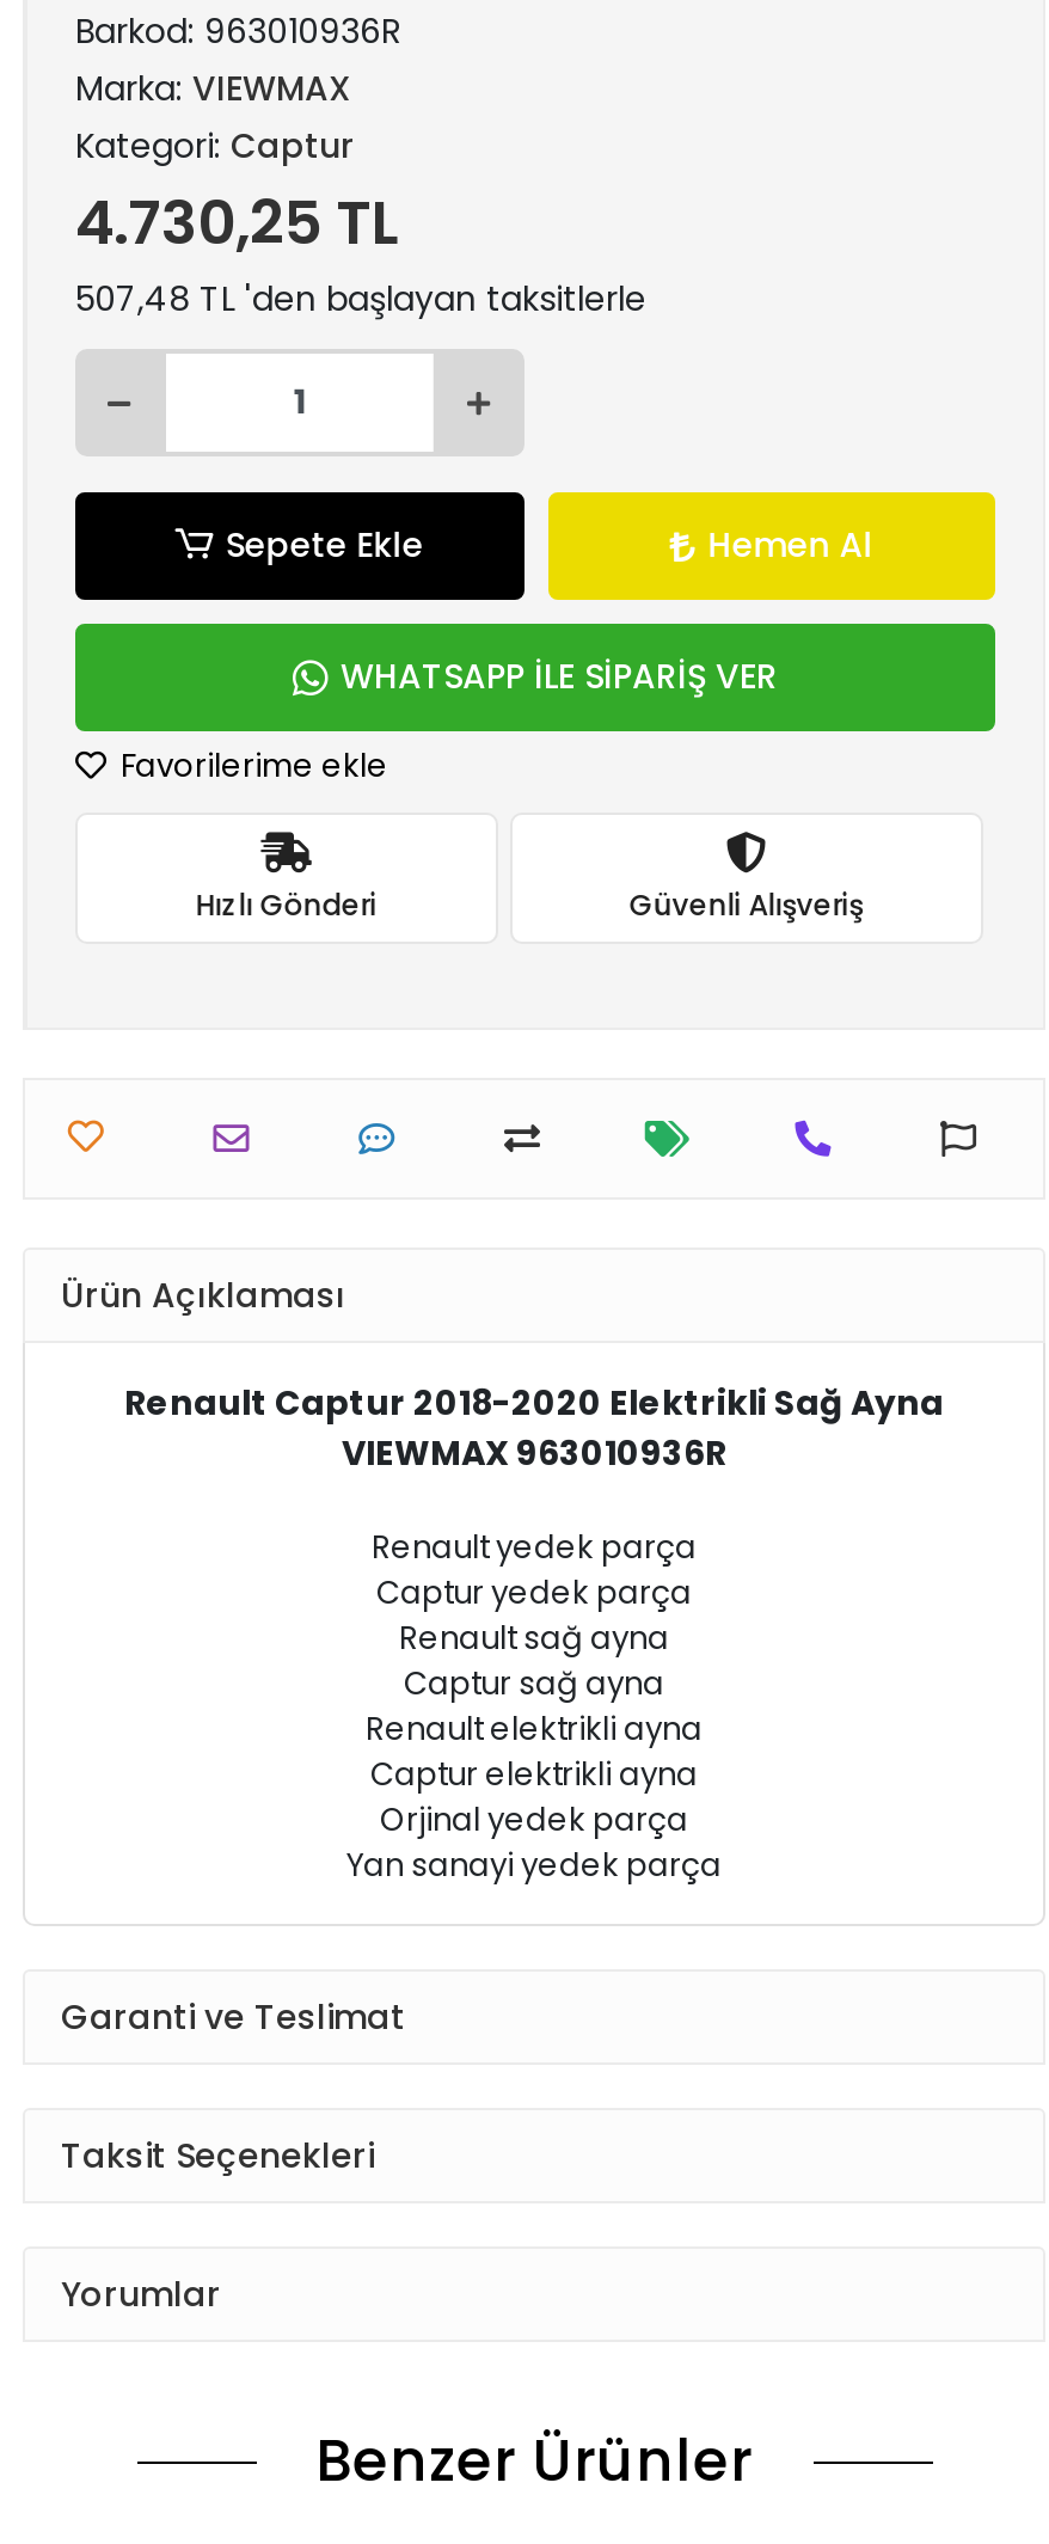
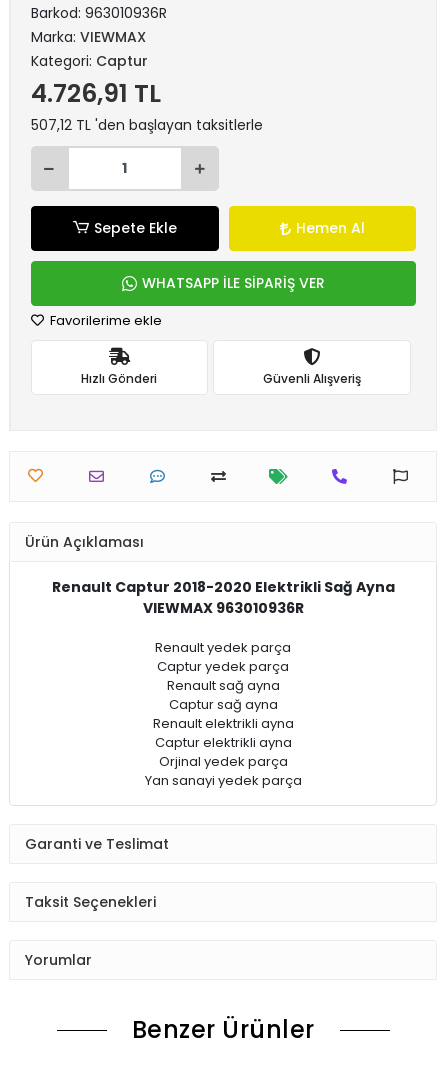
[75,182,400,265] 4.730,25 TL -> [31,76,161,111] 4.726,91 TL
[75,275,646,323] 507,48 TL 'den başlayan taksitlerle -> [31,115,263,135] 507,12 TL 'den başlayan taksitlerle

